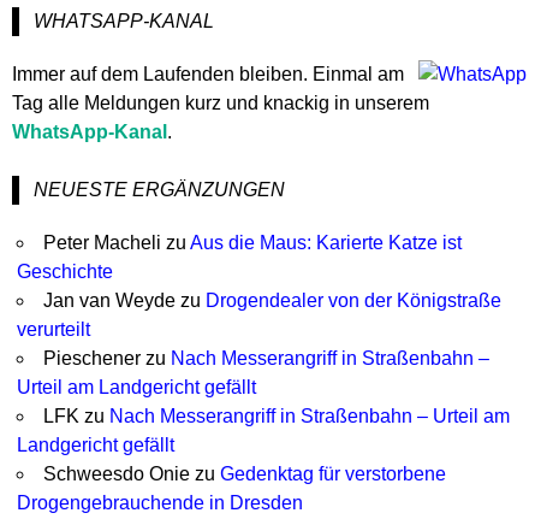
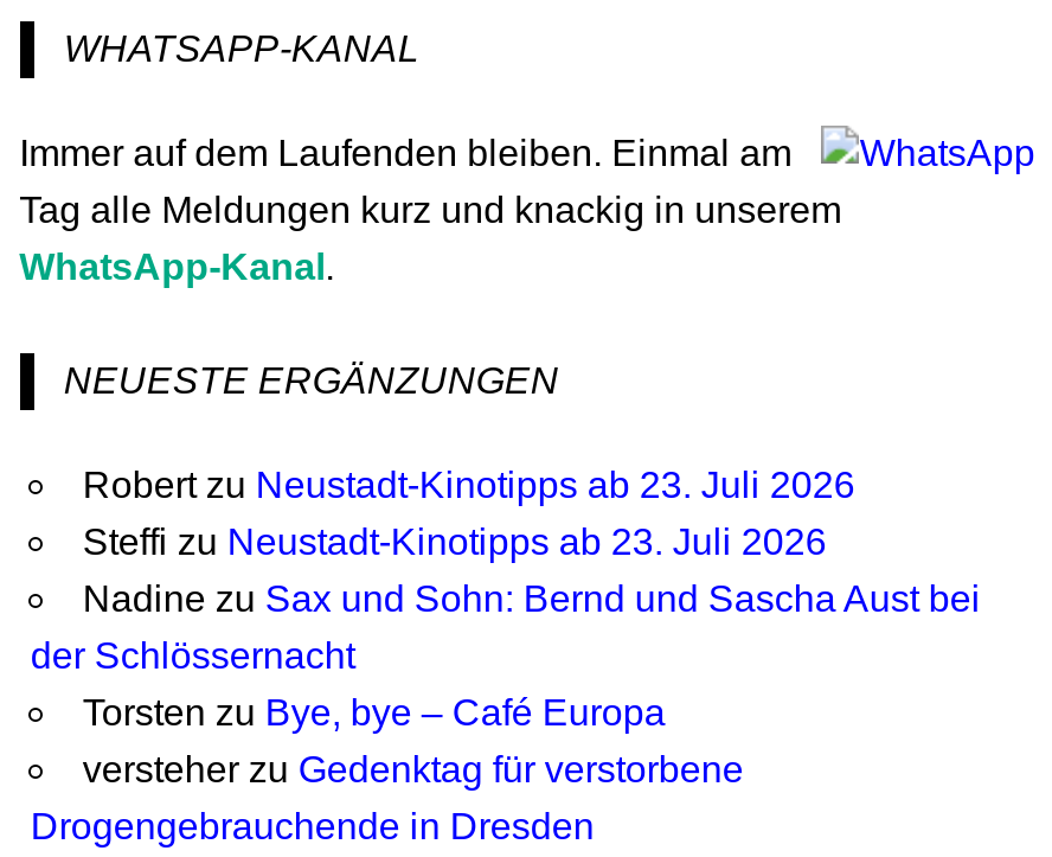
[17,232,510,484] Peter Macheli zu Aus die Maus: Karierte Katze ist | Geschichte | Jan van Weyde zu Drogendealer von der Königstraße | verurteilt | Pieschener zu Nach Messerangriff in Straßenbahn – | Urteil am Landgericht gefällt | LFK zu Nach Messerangriff in Straßenbahn – Urteil am | Landgericht gefällt | Schweesdo Onie zu Gedenktag für verstorbene -> [31,464,981,789] Robert zu Neustadt-Kinotipps ab 23. Juli 2026 | Steffi zu Neustadt-Kinotipps ab 23. Juli 2026 | Nadine zu Sax und Sohn: Bernd und Sascha Aust bei | der Schlössernacht | Torsten zu Bye, bye – Café Europa | versteher zu Gedenktag für verstorbene

